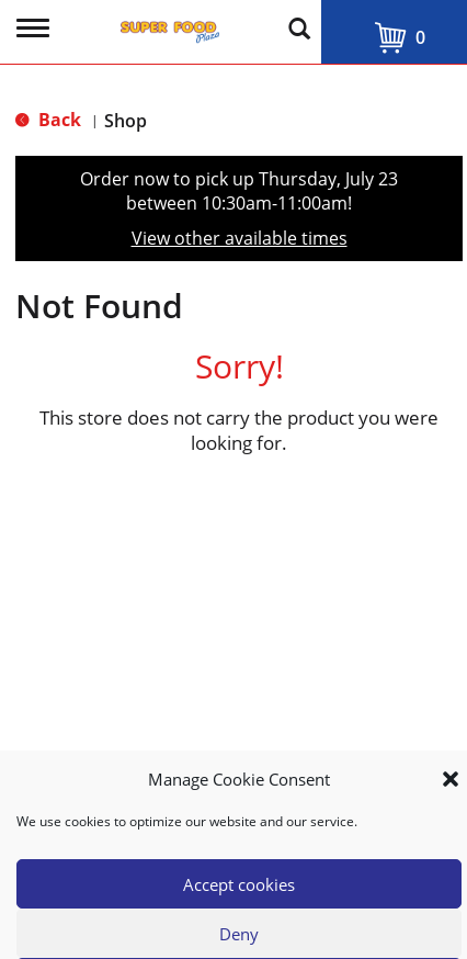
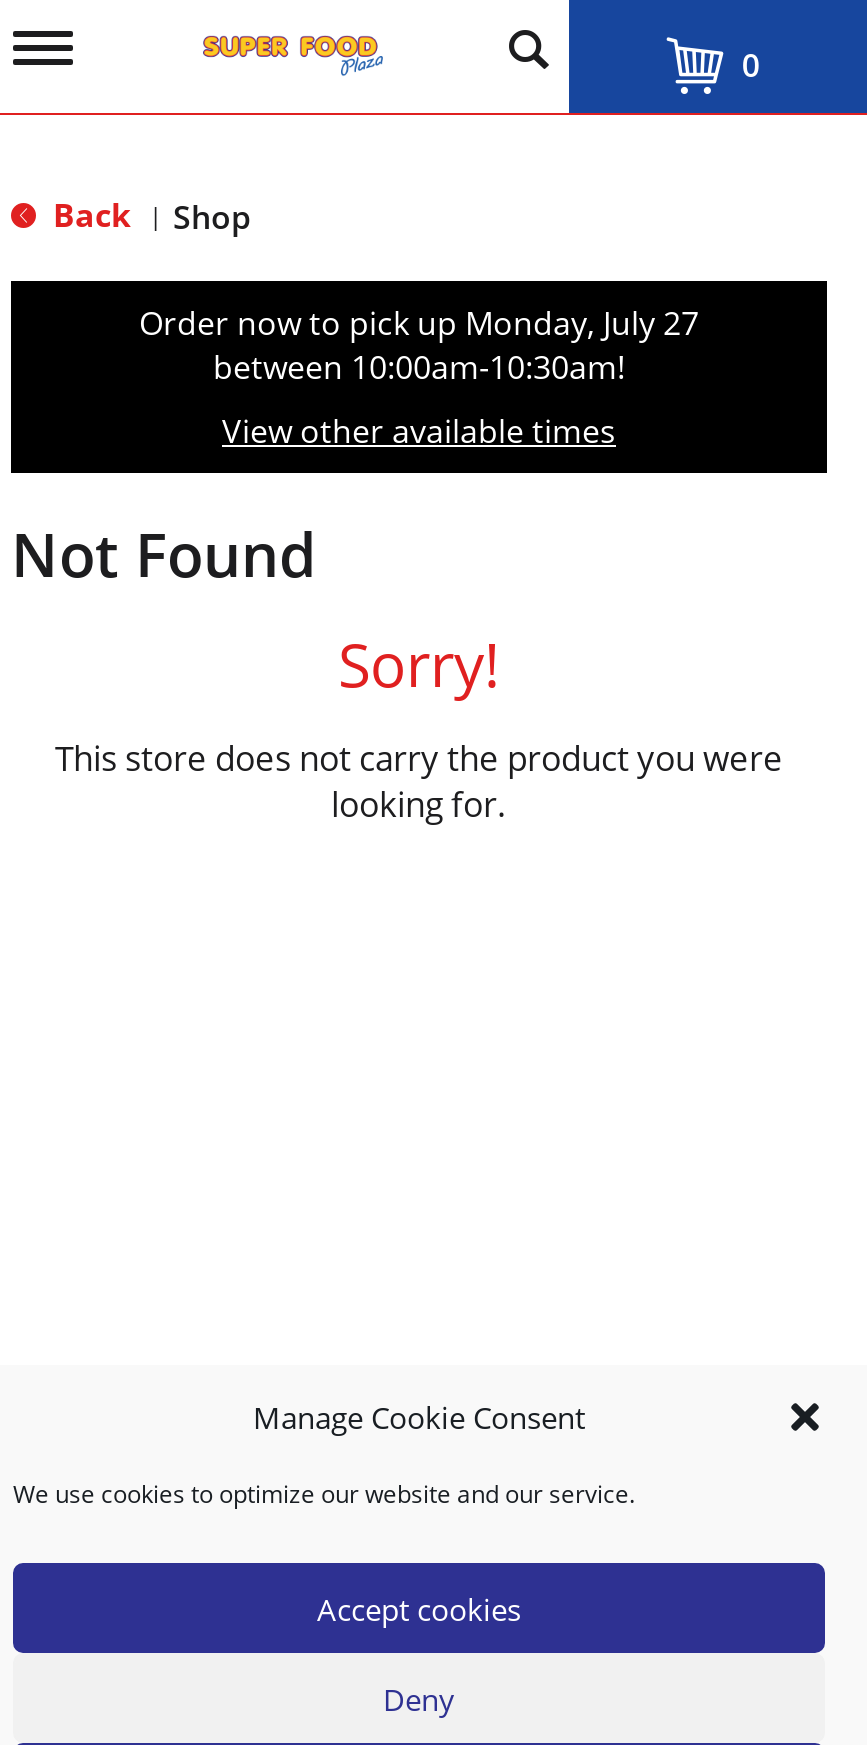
[80,167,398,191] Order now to pick up Thursday, July 23 -> [139,301,699,345] Order now to pick up Monday, July 27
[126,191,352,215] between 10:30am-11:00am! -> [213,345,625,389] between 10:00am-10:30am!

